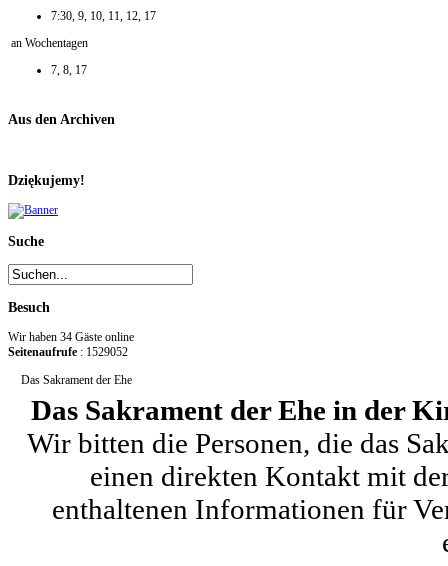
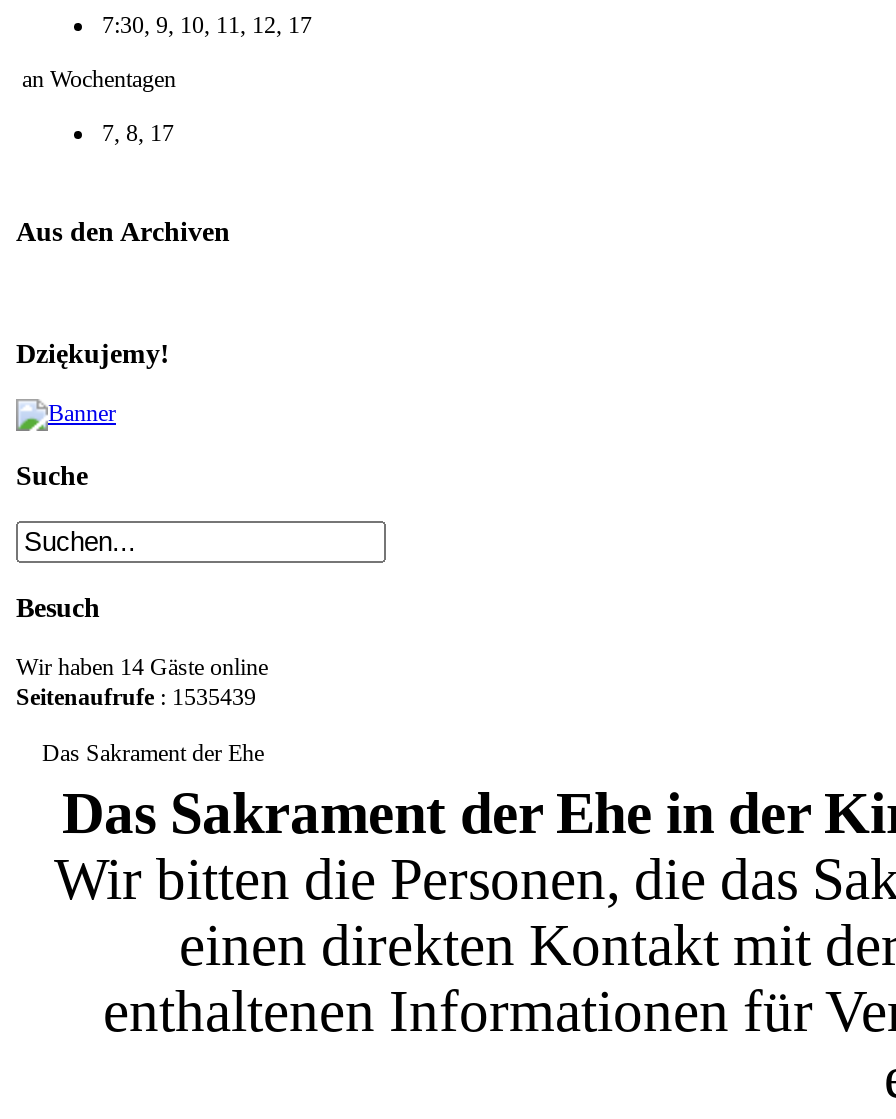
[8,330,134,344] Wir haben 34 Gäste online -> [16,654,268,682] Wir haben 14 Gäste online
[8,345,128,359] Seitenaufrufe: 1529052 -> [16,684,256,712] Seitenaufrufe: 1535439

